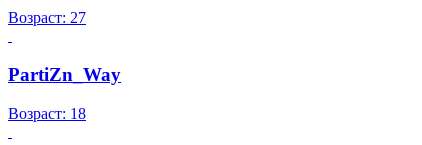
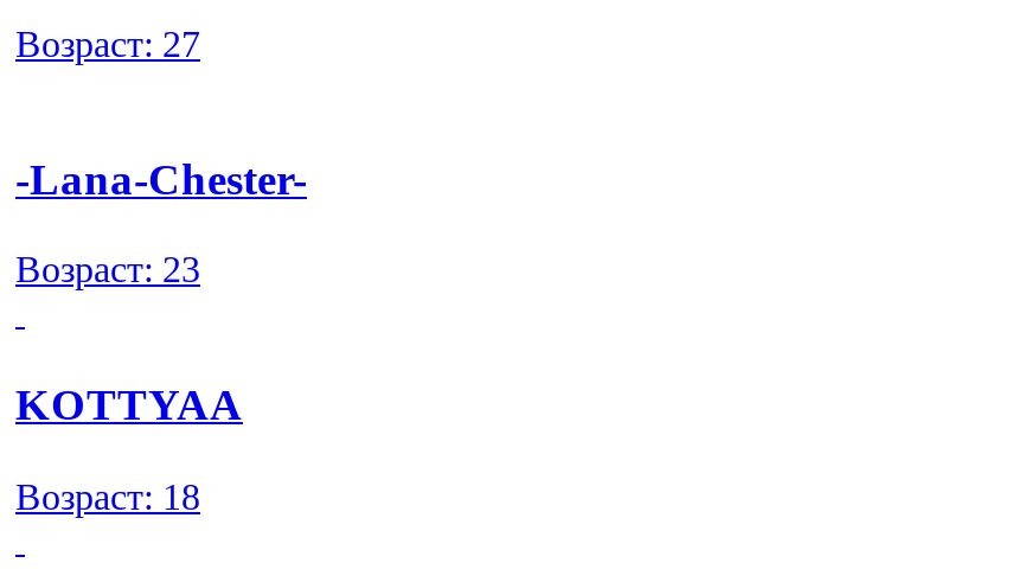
[8,64,121,85] PartiZn_Way -> [15,153,307,429] -Lana-Chester- | Возраст: 23 | KOTTYAA

